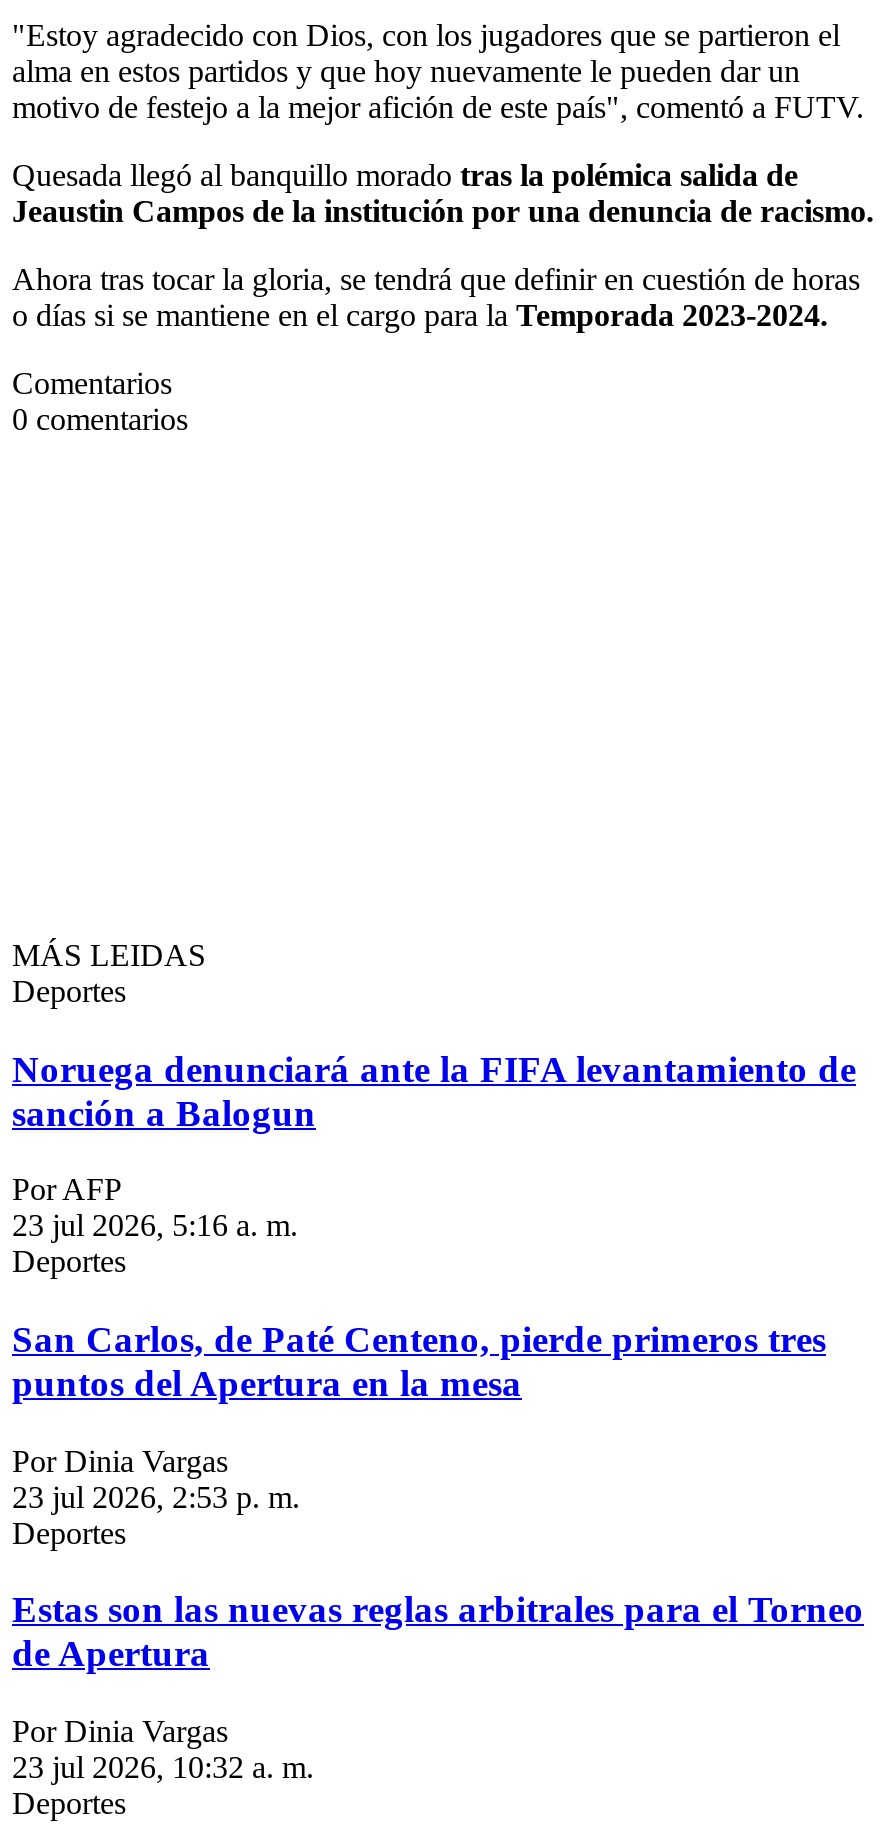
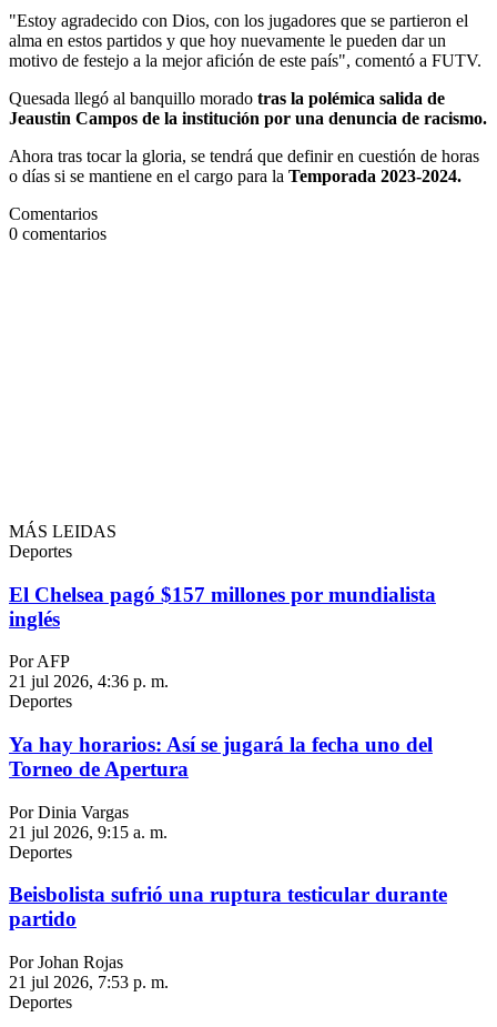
[12,1047,856,1133] Noruega denunciará ante la FIFA levantamiento de | sanción a Balogun -> [9,582,436,630] El Chelsea pagó $157 millones por mundialista | inglés
[12,1208,298,1242] 23 jul 2026, 5:16 a. m. -> [9,672,169,691] 21 jul 2026, 4:36 p. m.
[12,1318,826,1404] San Carlos, de Paté Centeno, pierde primeros tres | puntos del Apertura en la mesa -> [9,733,433,781] Ya hay horarios: Así se jugará la fecha uno del | Torneo de Apertura
[12,1479,300,1513] 23 jul 2026, 2:53 p. m. -> [9,822,168,841] 21 jul 2026, 9:15 a. m.
[12,1589,864,1675] Estas son las nuevas reglas arbitrales para el Torneo | de Apertura -> [9,883,447,931] Beisbolista sufrió una ruptura testicular durante | partido
[12,1714,314,1784] Por Dinia Vargas | 23 jul 2026, 10:32 a. m. -> [9,953,169,992] Por Johan Rojas | 21 jul 2026, 7:53 p. m.

